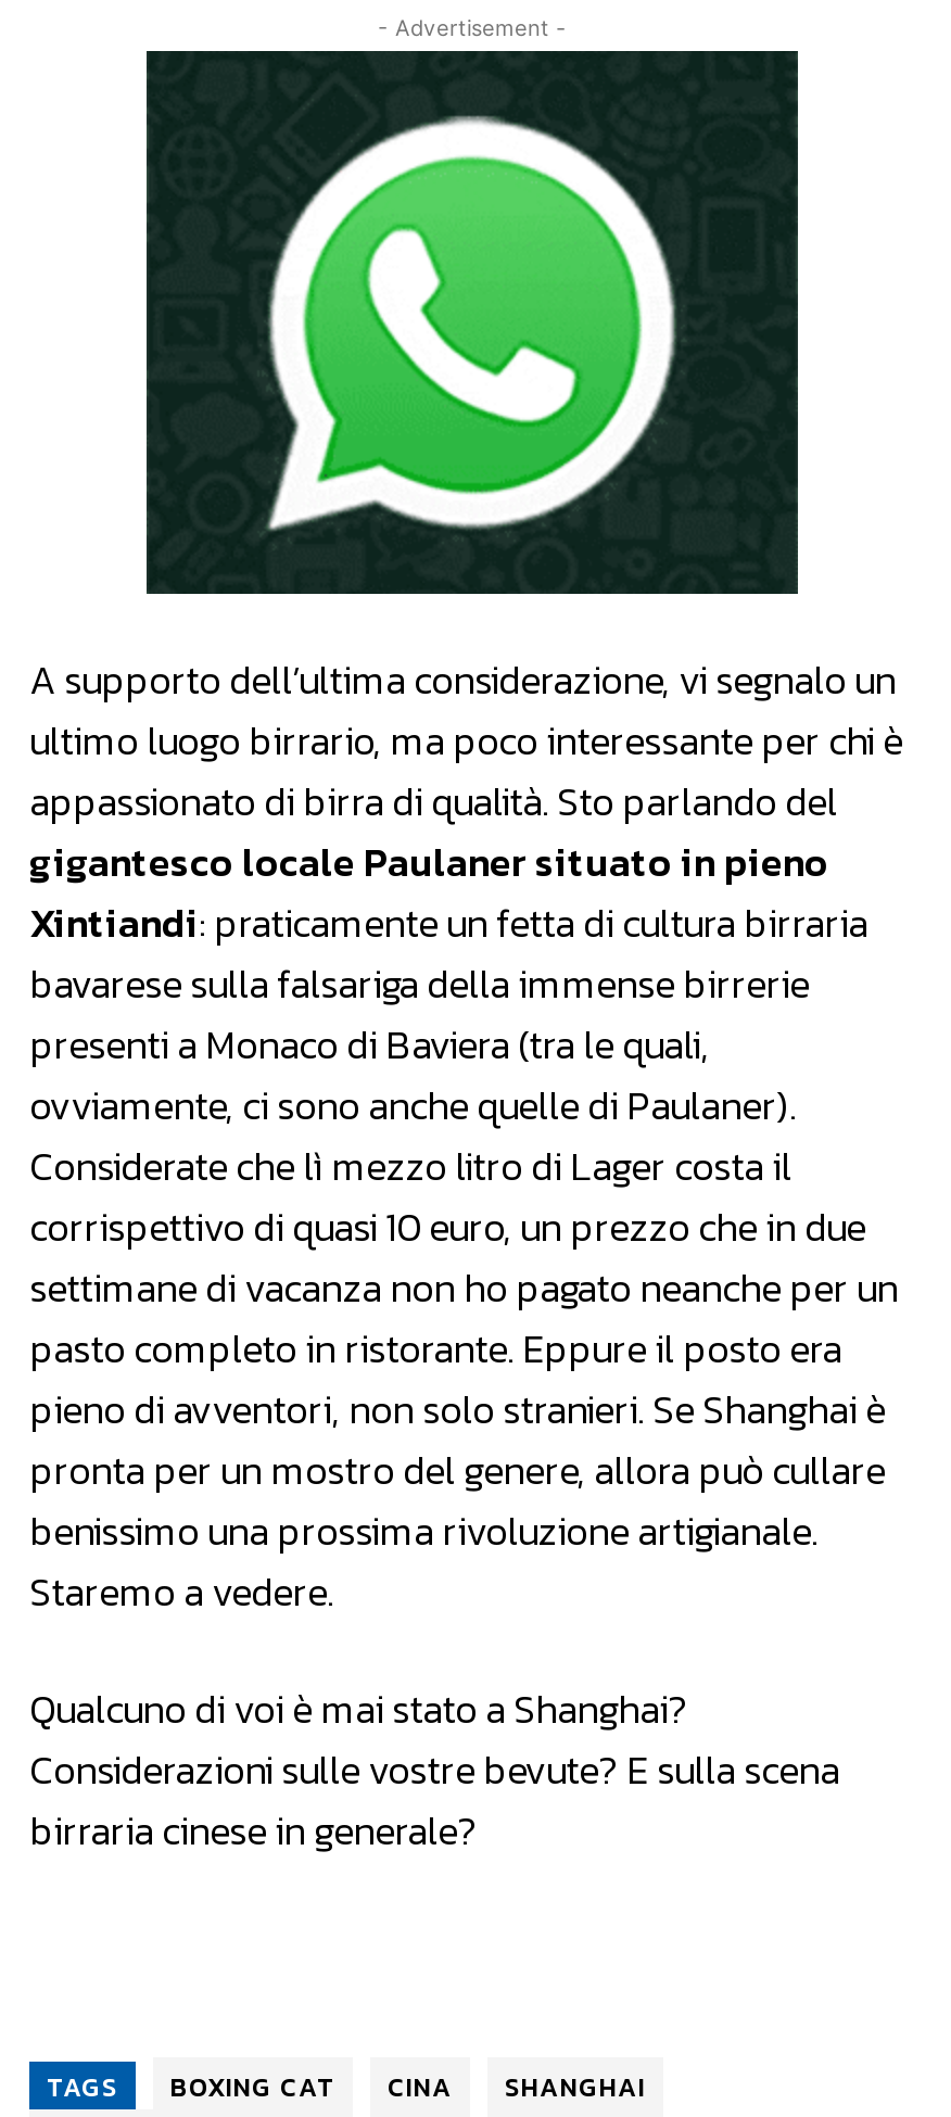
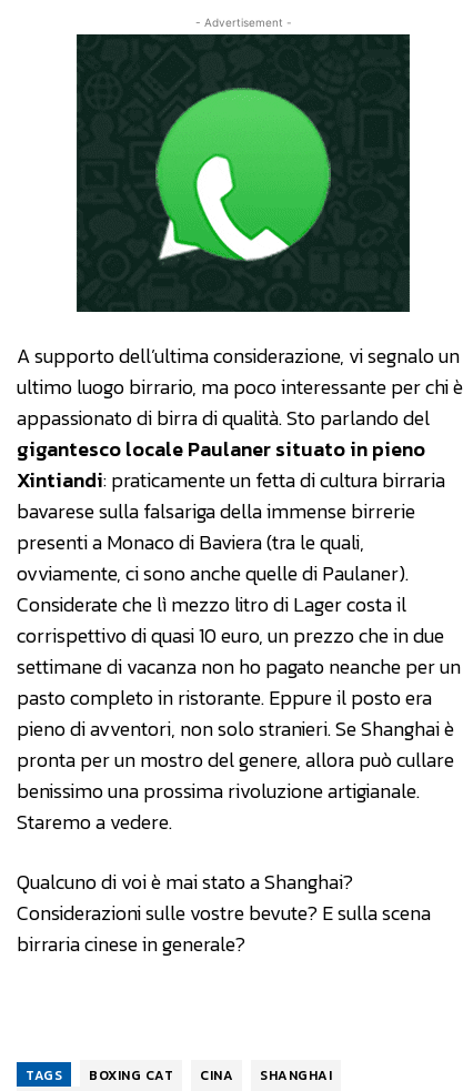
[266,114,676,531] [image] -> [139,68,346,279] [image]

